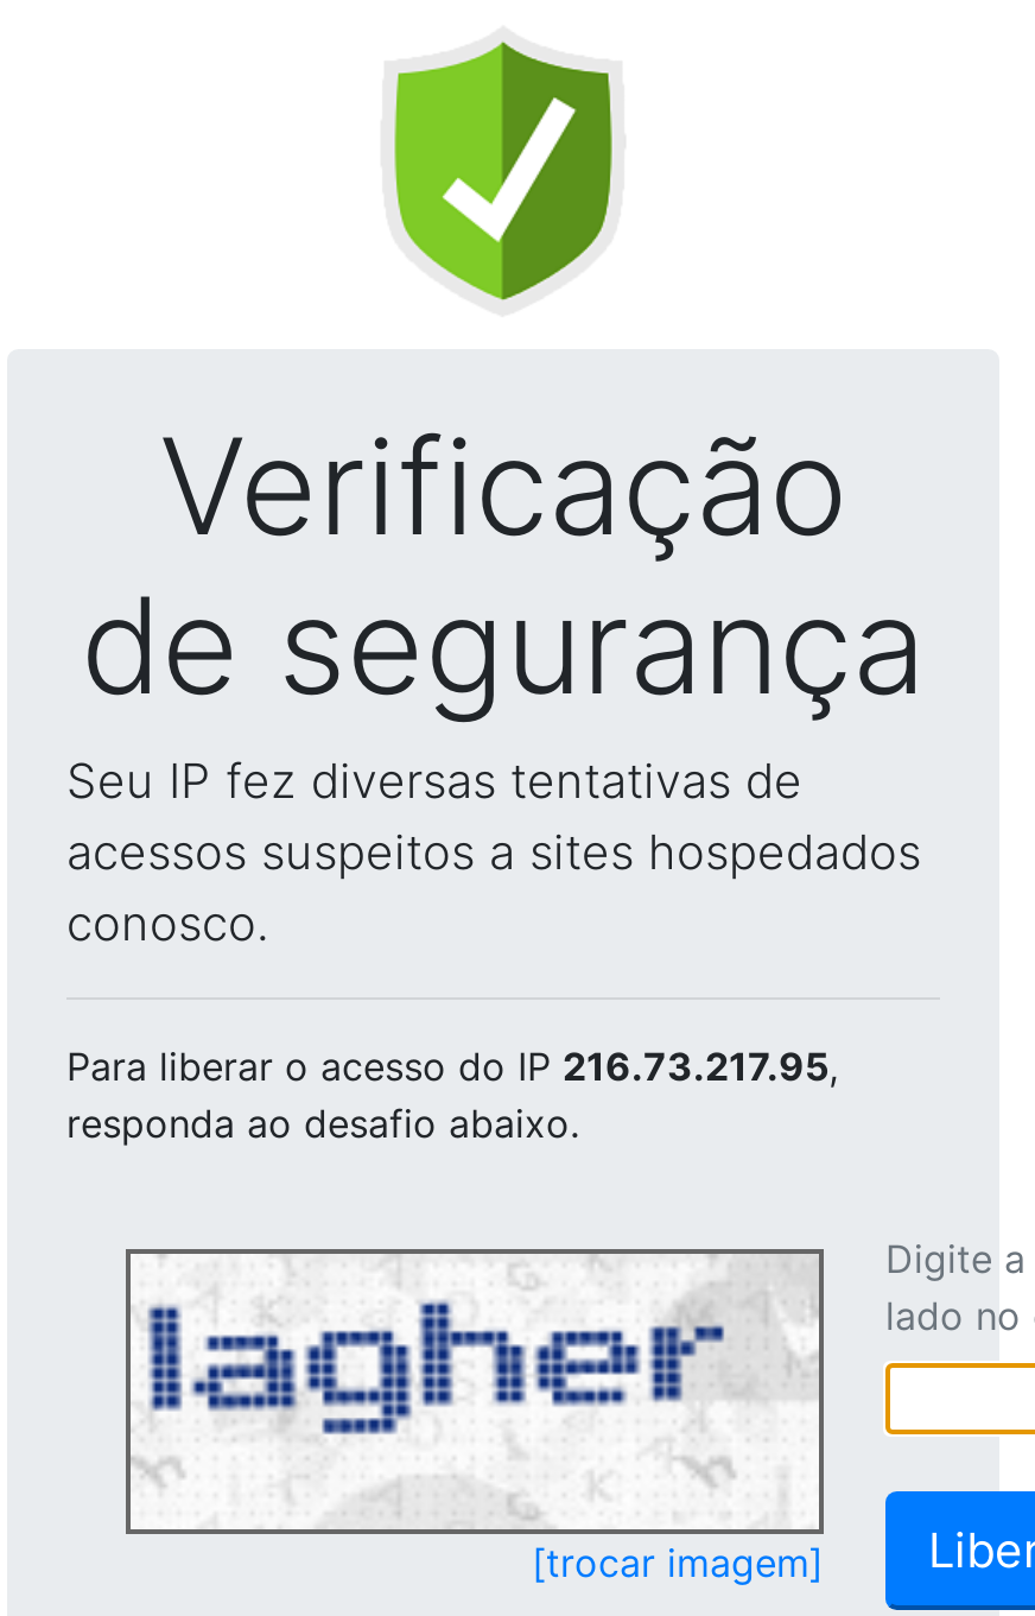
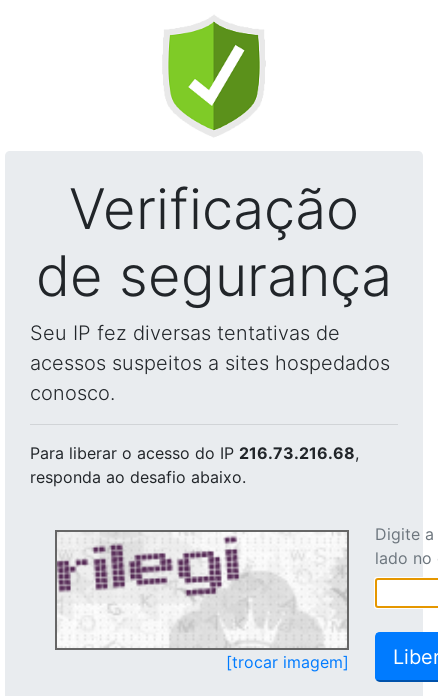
[66,1043,838,1090] Para liberar o acesso do IP 216.73.217.95, -> [30,443,359,463] Para liberar o acesso do IP 216.73.216.68,
[131,1261,817,1525] [image] -> [56,534,345,644] [image]

